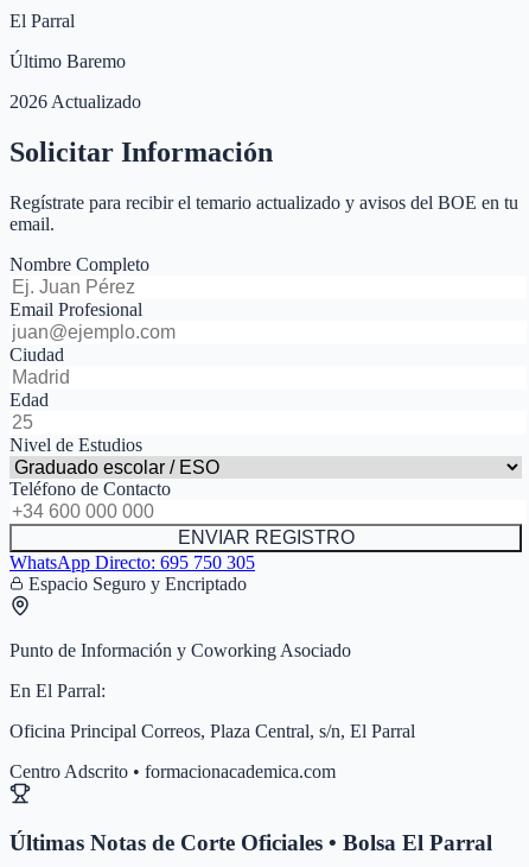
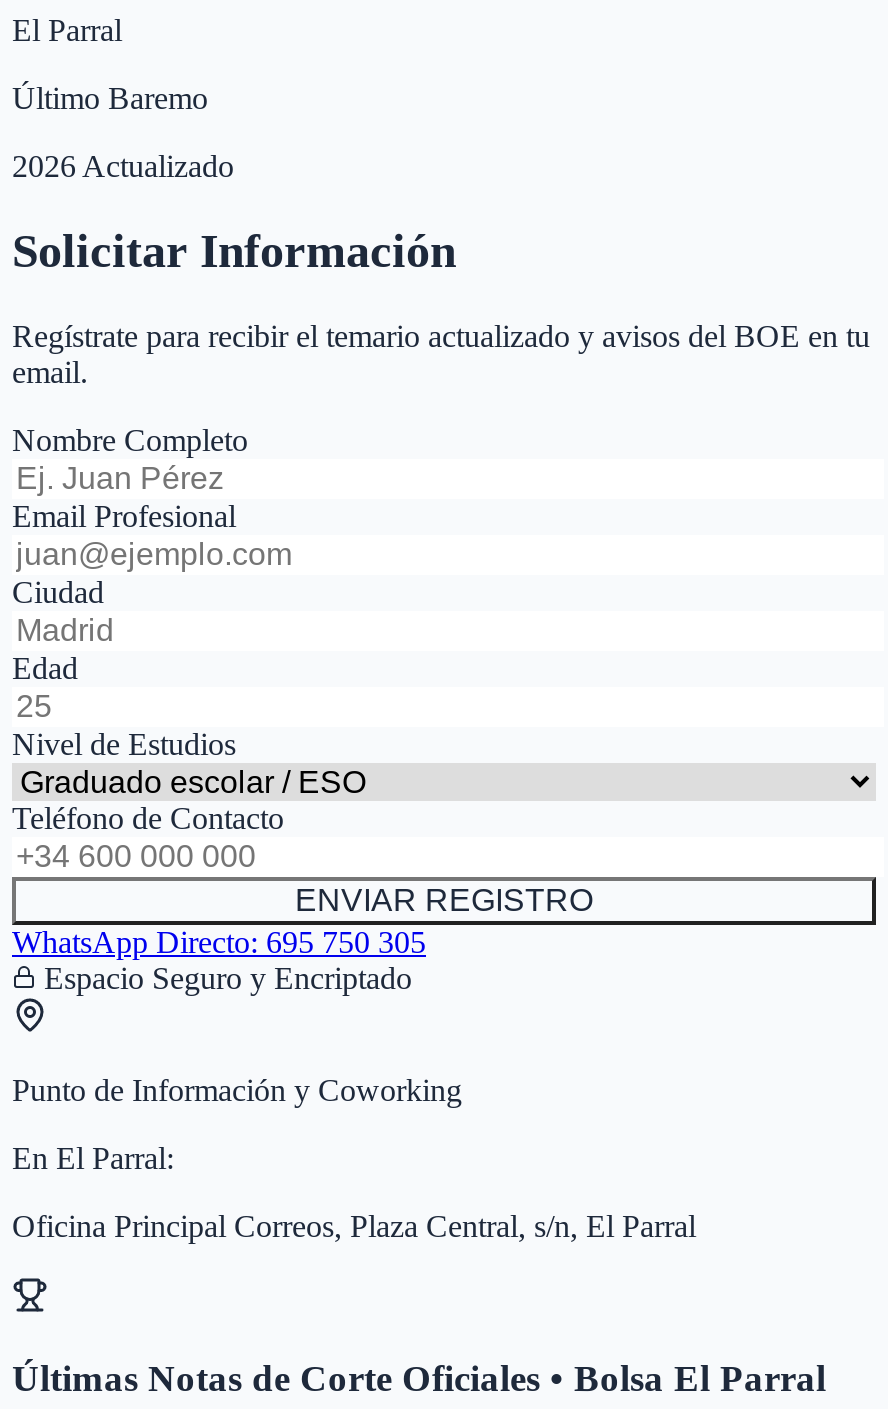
[9,640,351,660] Punto de Información y Coworking Asociado -> [12,1072,462,1106] Punto de Información y Coworking
[9,761,336,781] Centro Adscrito • formacionacademica.com -> none

